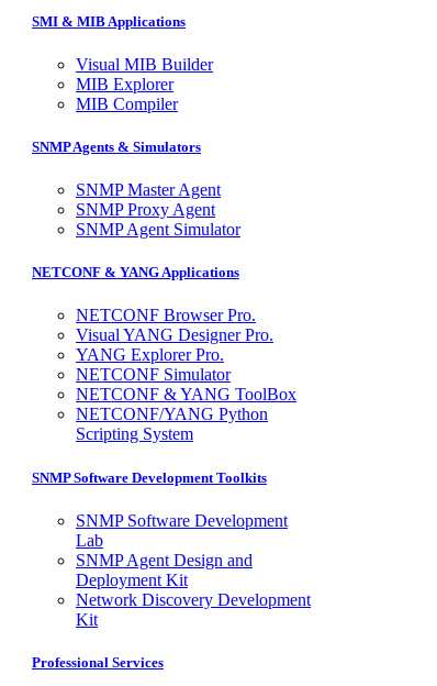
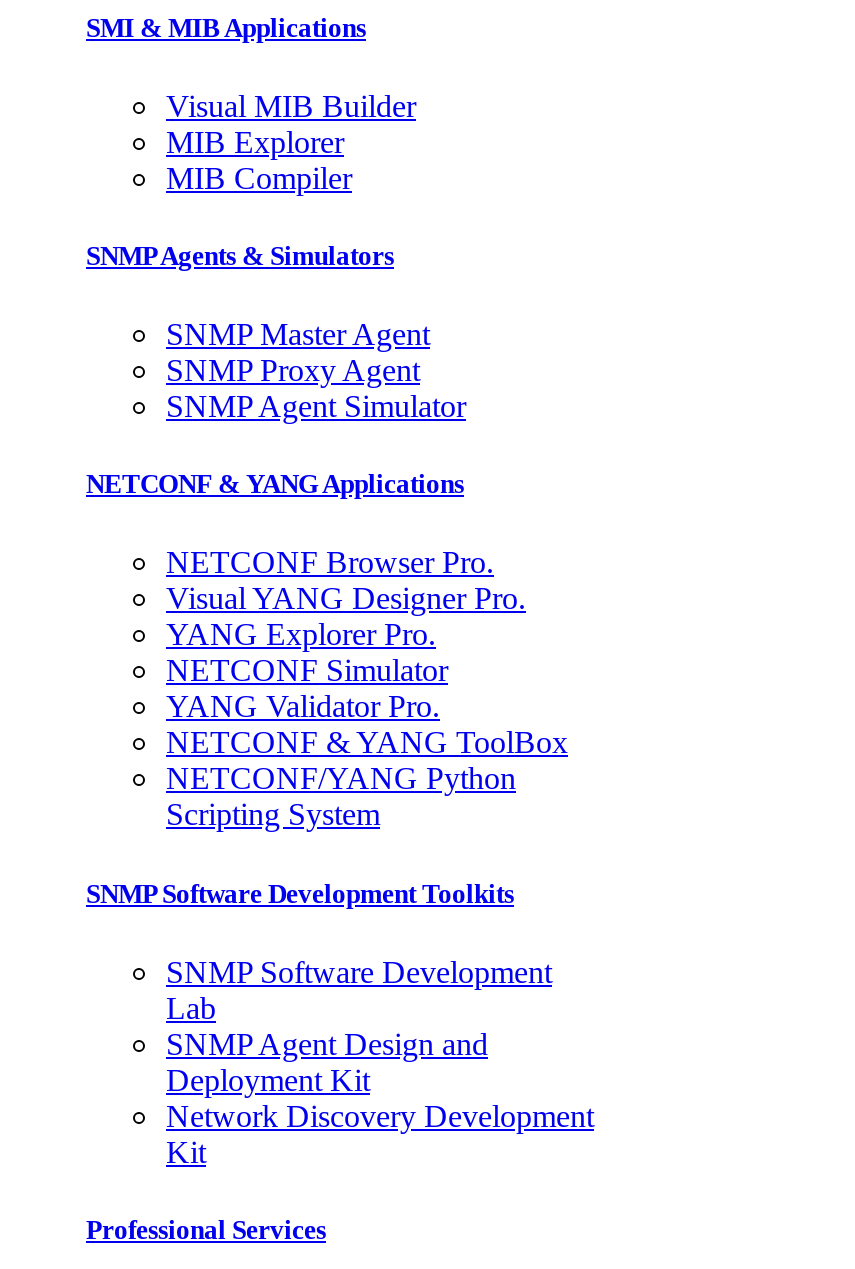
none -> [166,690,440,724] YANG Validator Pro.

